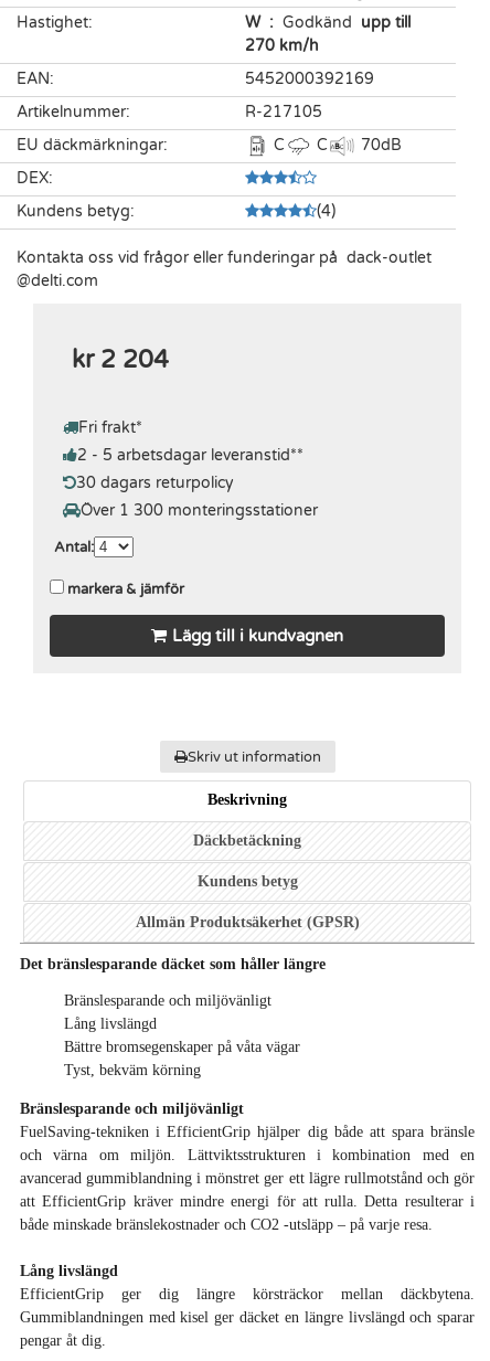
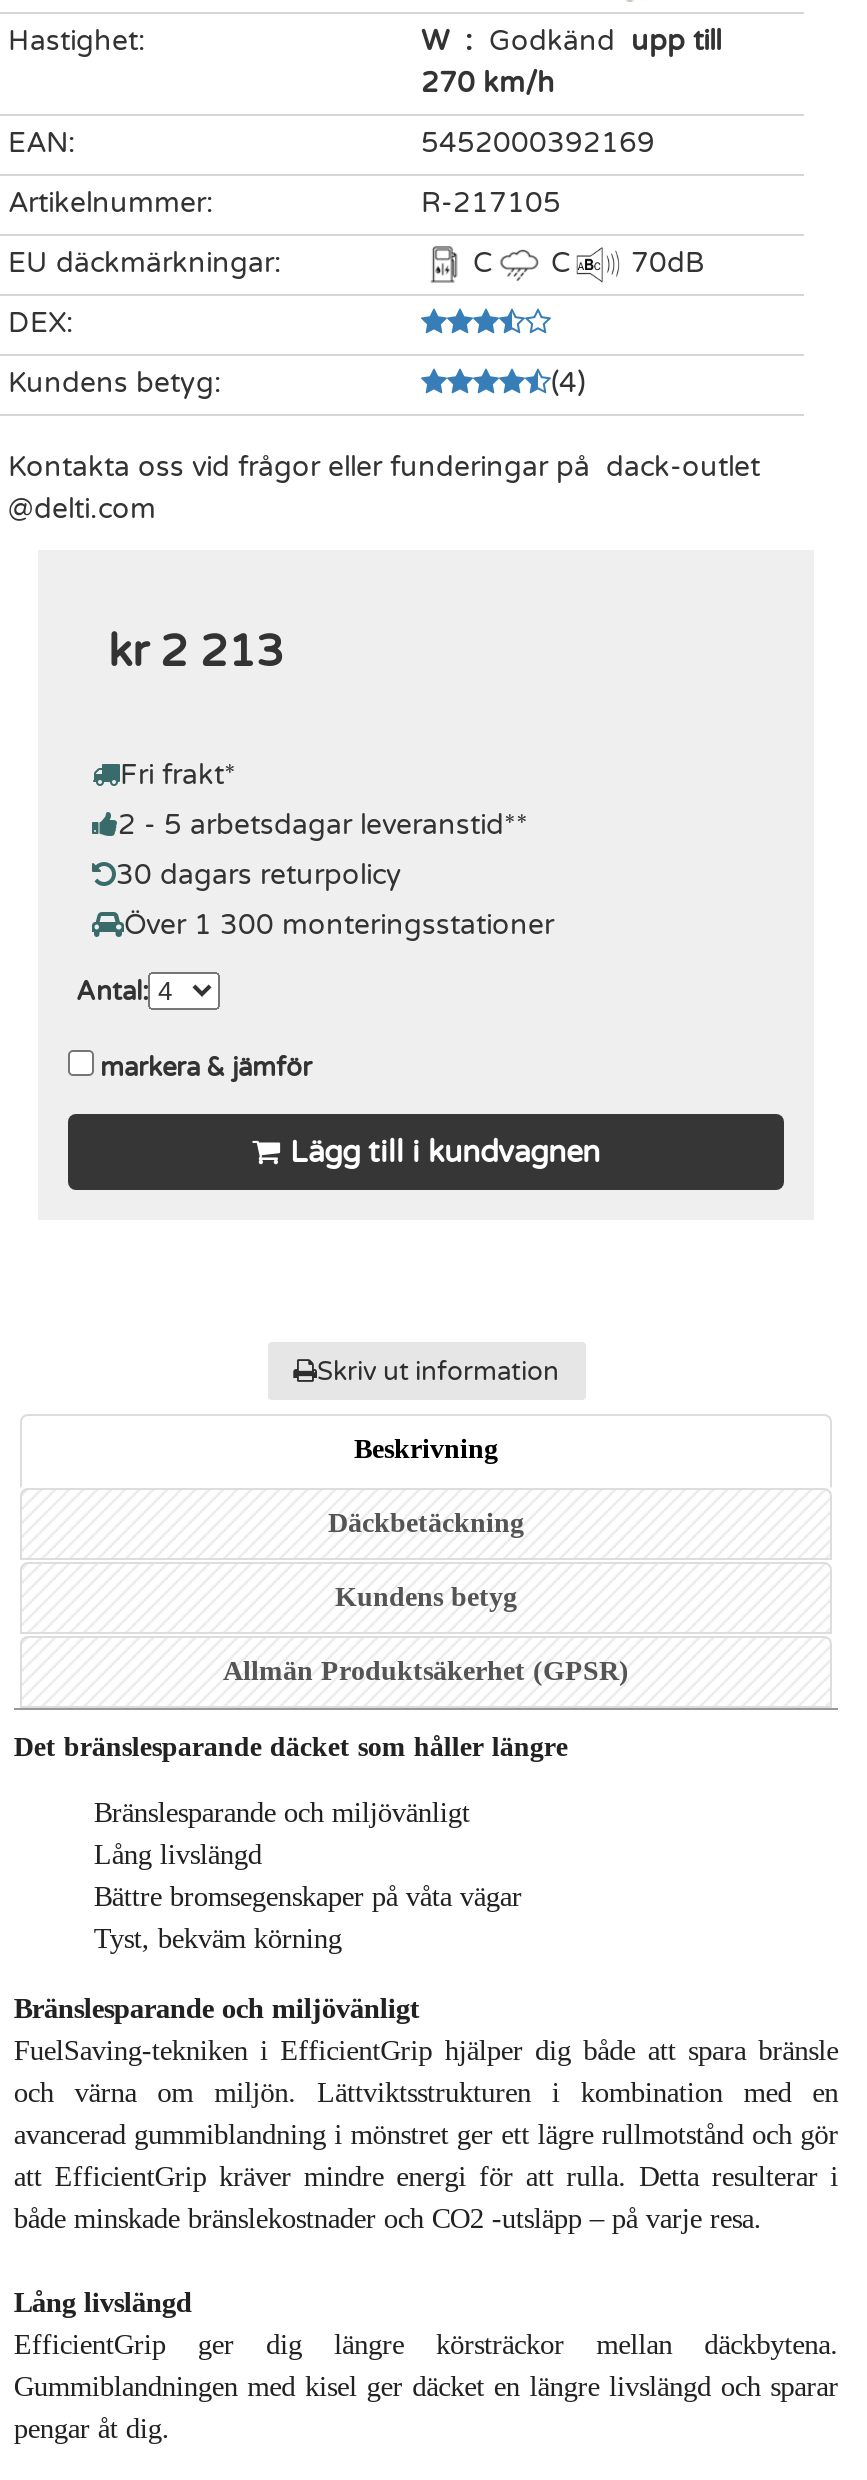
[72,345,169,374] kr 2 204 -> [108,626,284,678] kr 2 213

